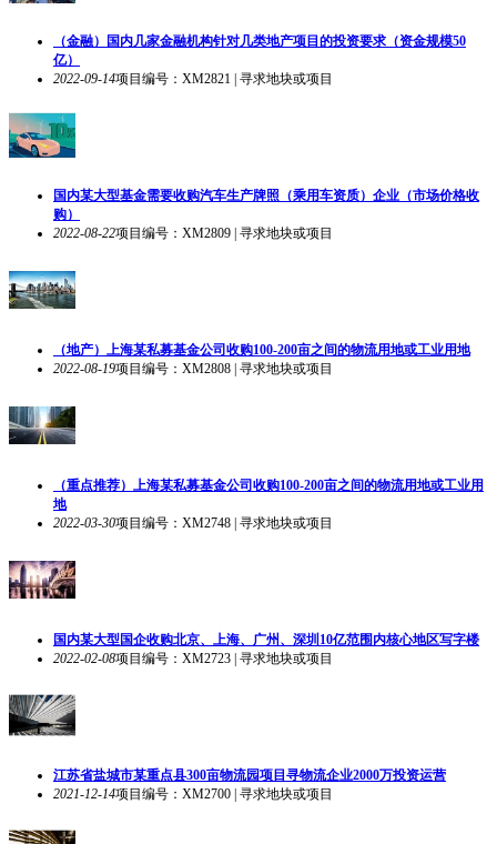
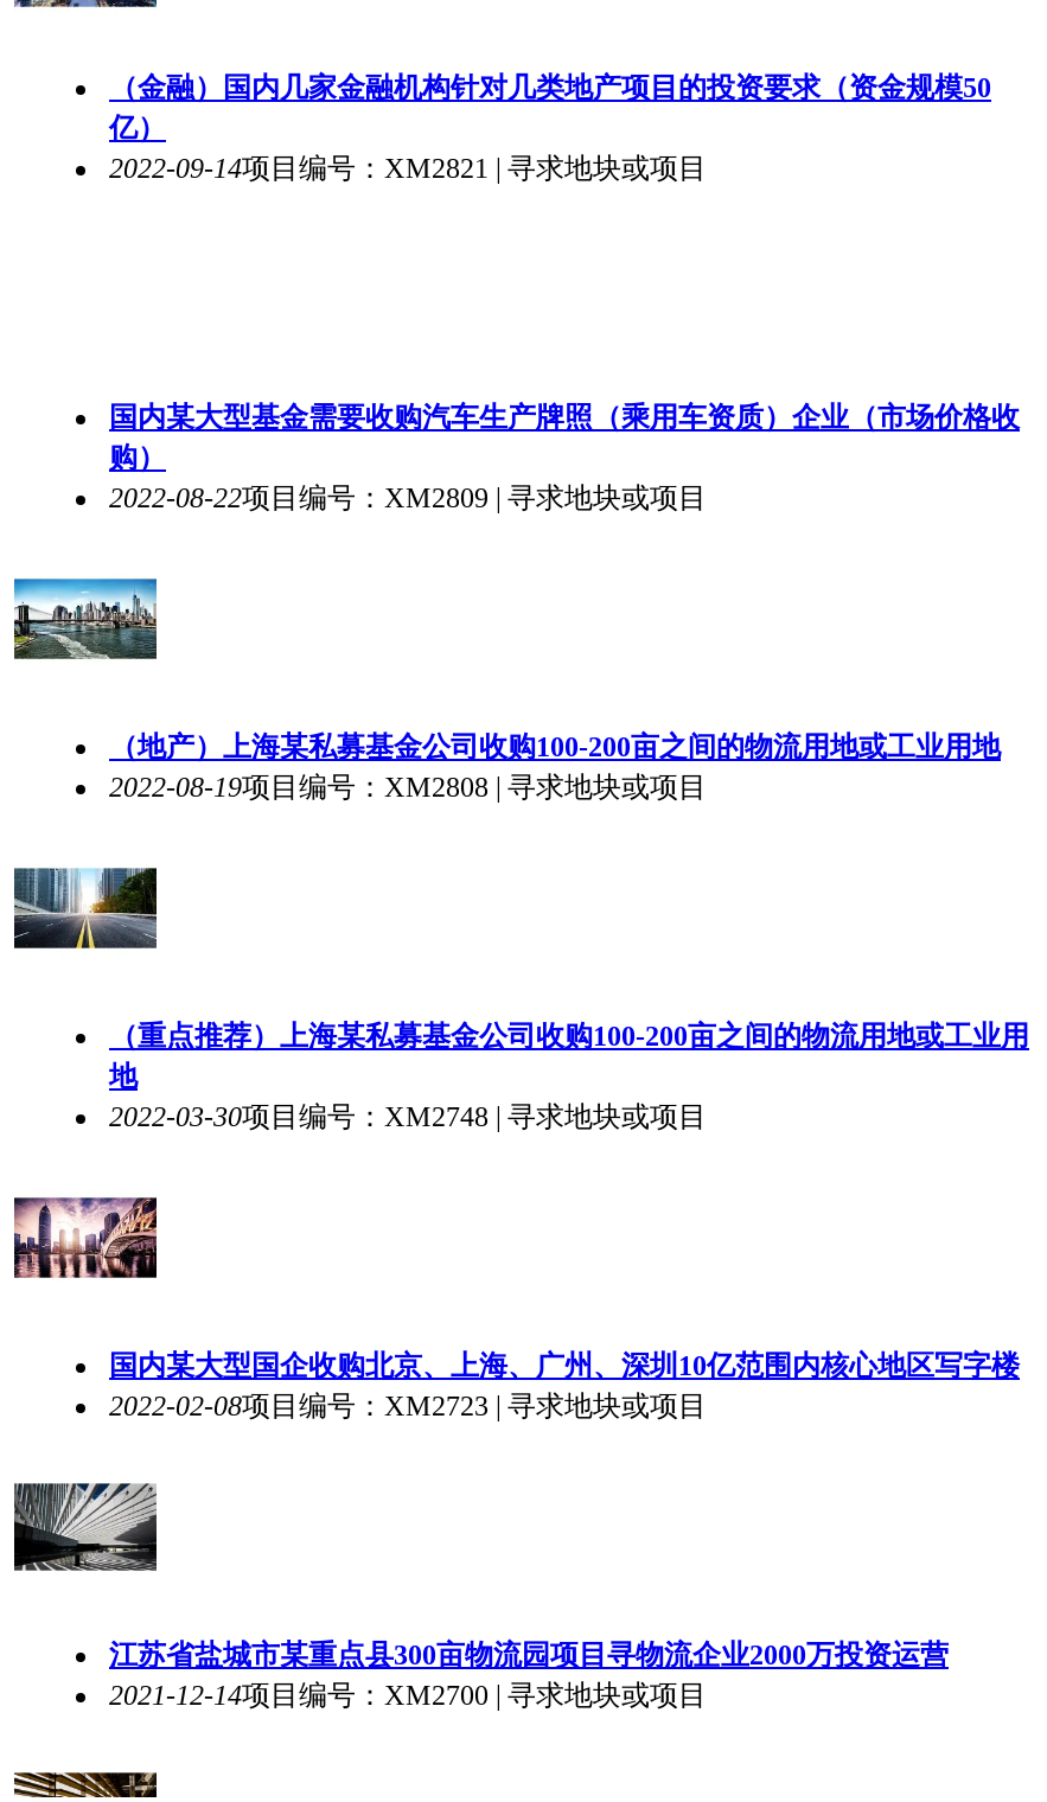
[8,112,77,159] [image] -> none

